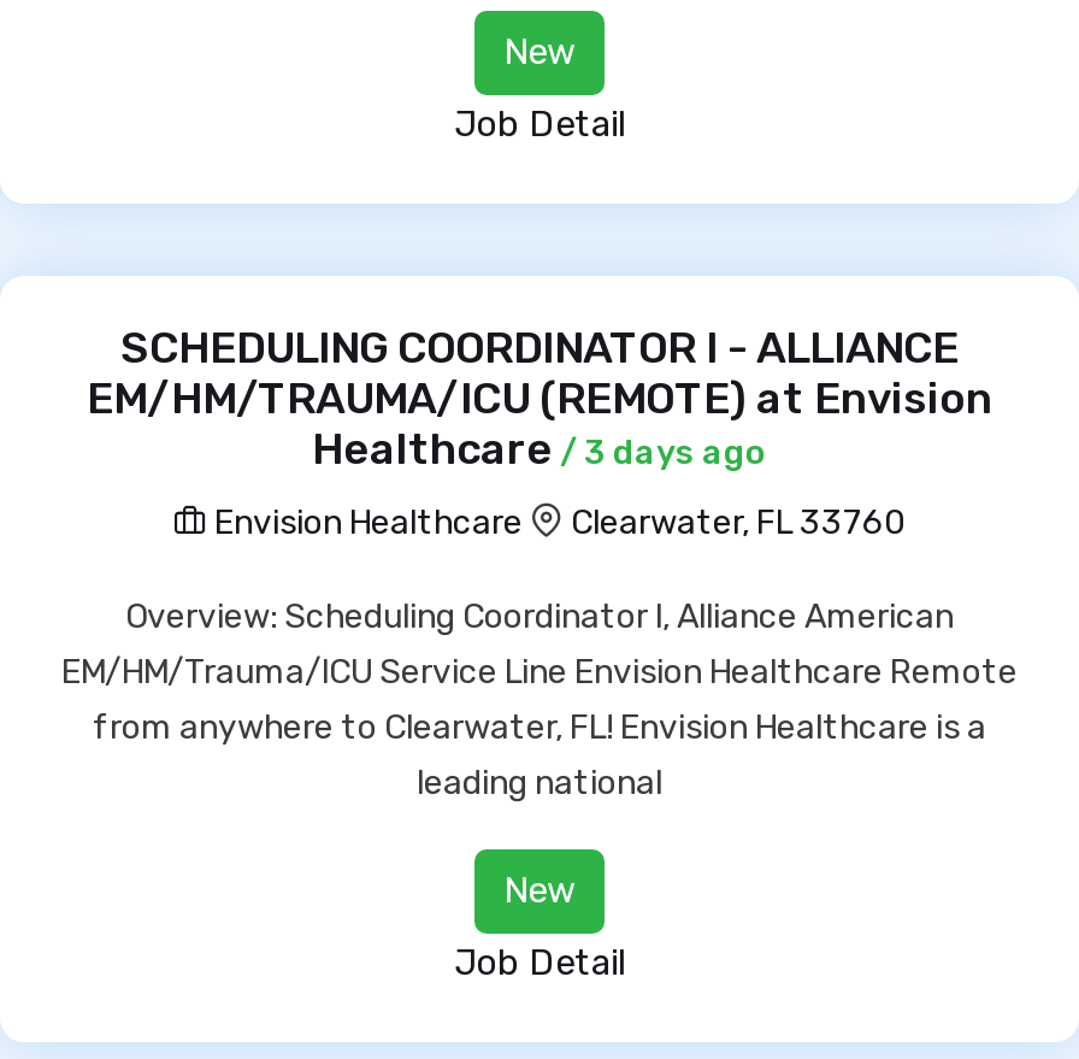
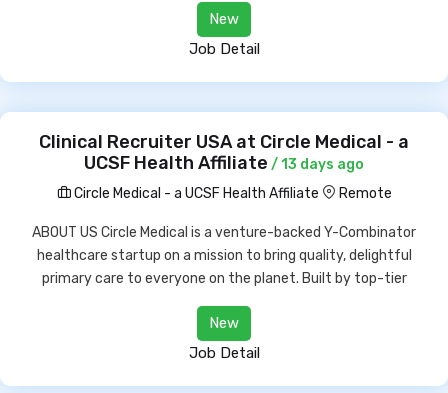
[87,322,992,476] SCHEDULING COORDINATOR I - ALLIANCE | EM/HM/TRAUMA/ICU (REMOTE) at Envision | Healthcare / 3 days ago -> [39,131,409,174] Clinical Recruiter USA at Circle Medical - a | UCSF Health Affiliate / 13 days ago
[207,502,906,543] Envision Healthcare | Clearwater, FL 33760 -> [70,185,391,202] Circle Medical - a UCSF Health Affiliate | Remote
[61,596,1018,804] Overview: Scheduling Coordinator I, Alliance American | EM/HM/Trauma/ICU Service Line Envision Healthcare Remote | from anywhere to Clearwater, FL! Envision Healthcare is a | leading national -> [32,224,416,287] ABOUT US Circle Medical is a venture-backed Y-Combinator | healthcare startup on a mission to bring quality, delightful | primary care to everyone on the planet. Built by top-tier

